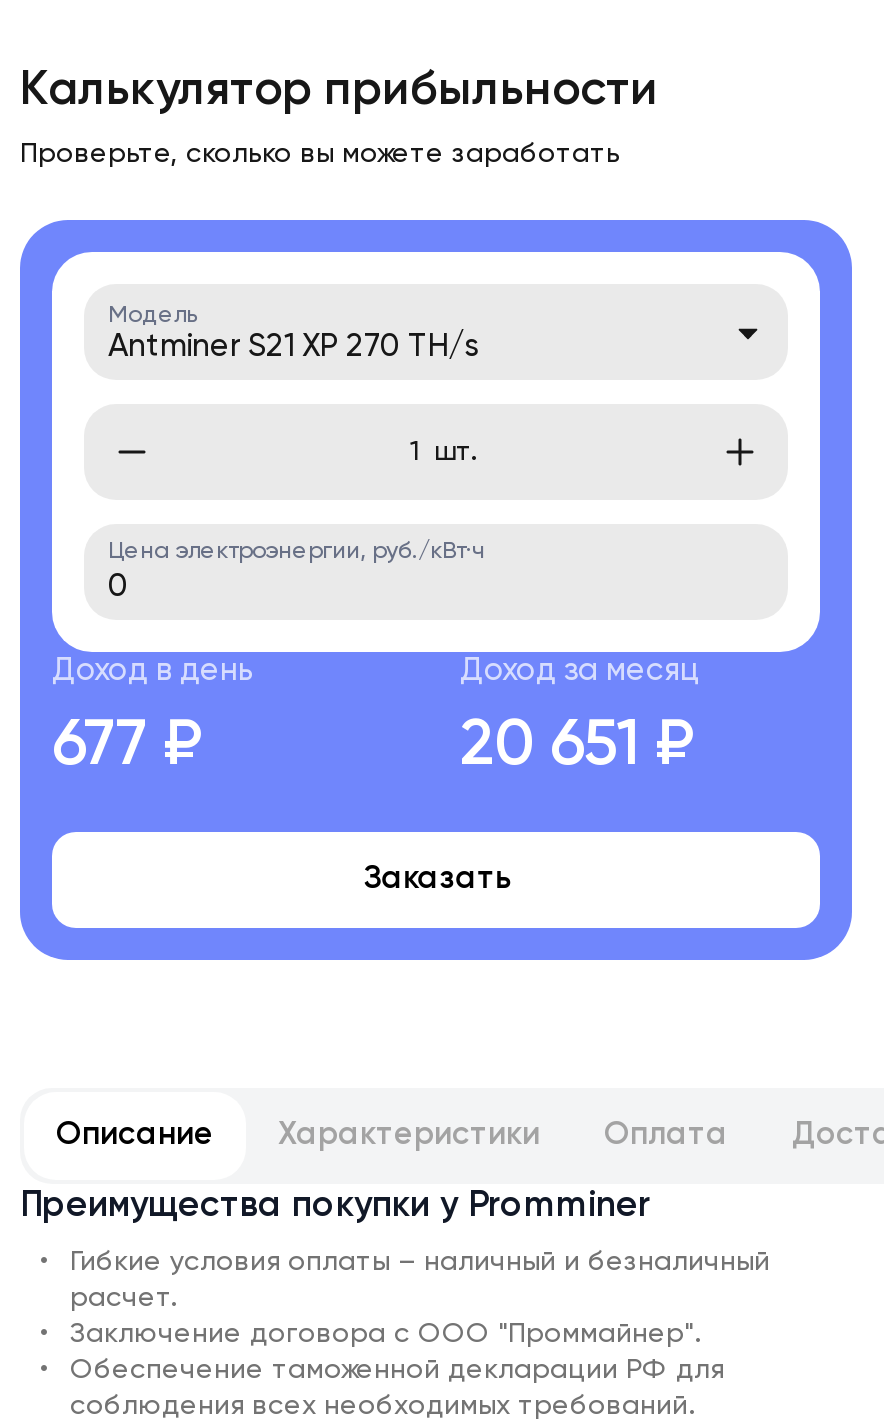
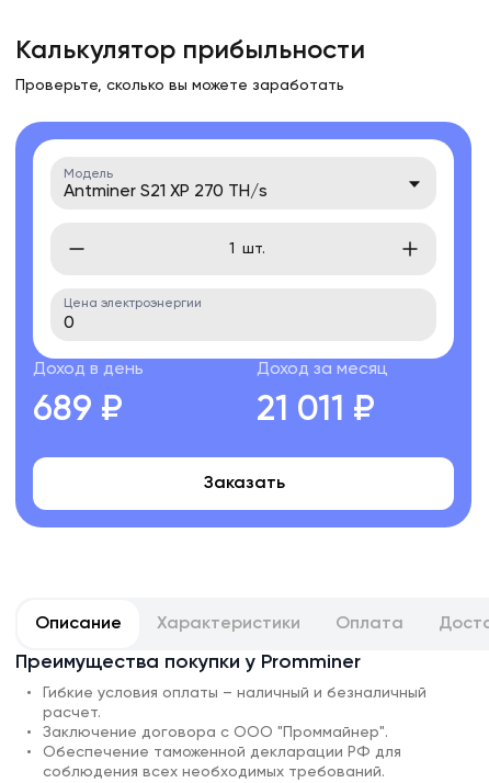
[108,540,486,564] Цена электроэнергии, руб./кВт·ч -> [64,297,202,310] Цена электроэнергии
[52,714,204,778] 677 ₽ -> [33,393,123,428] 689 ₽
[460,714,696,778] 20 651 ₽ -> [257,393,375,428] 21 011 ₽

